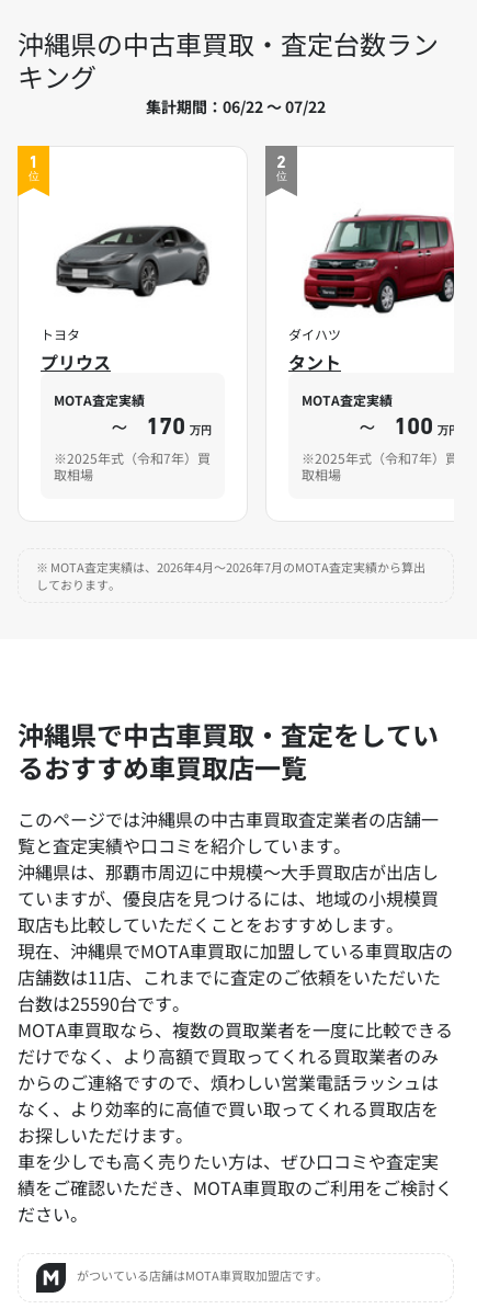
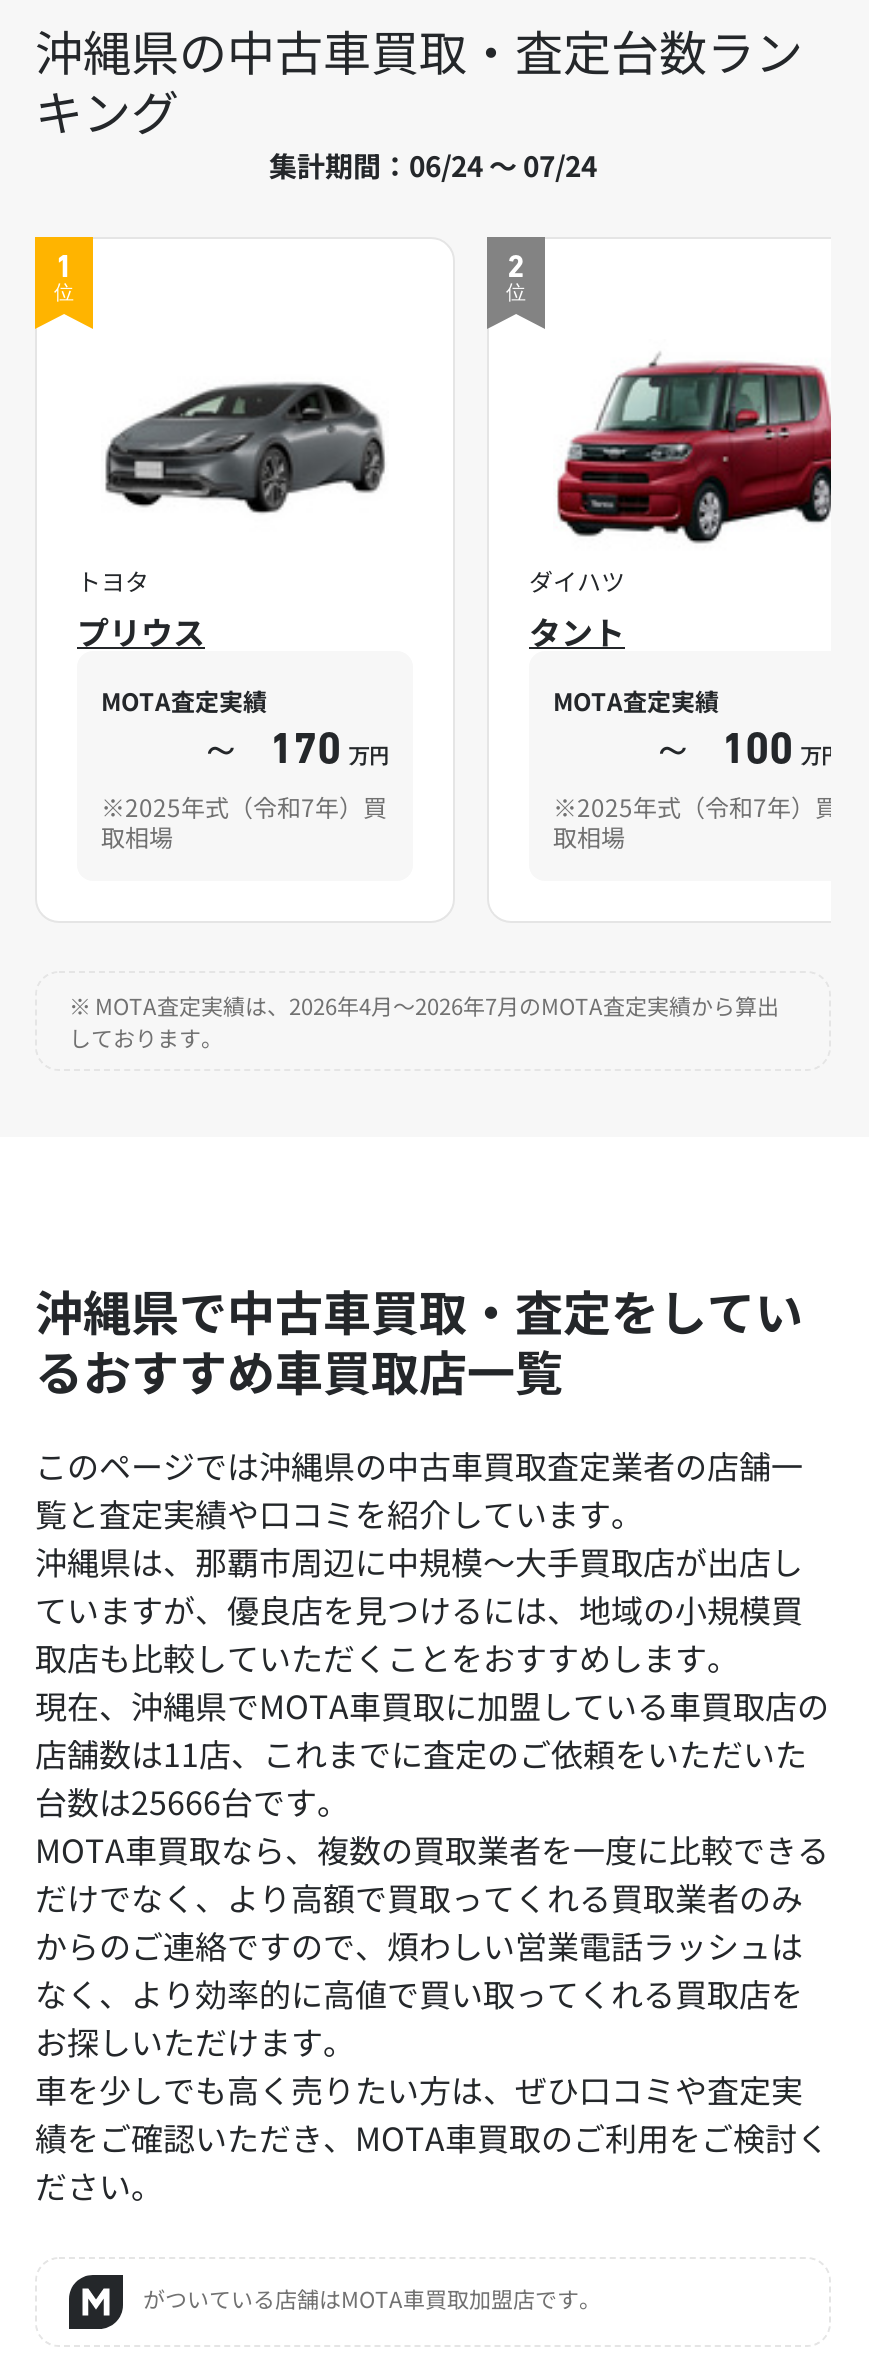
[146,95,326,117] 集計期間：06/22 ～ 07/22 -> [269,144,597,184] 集計期間：06/24 ～ 07/24
[18,990,190,1016] 台数は25590台です。 -> [35,1776,349,1824] 台数は25666台です。

